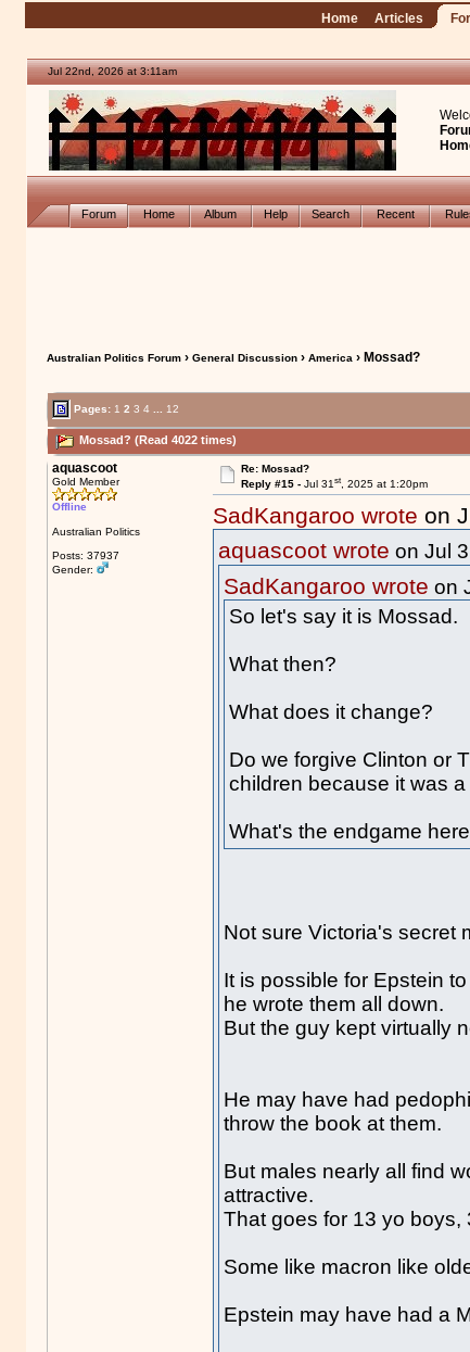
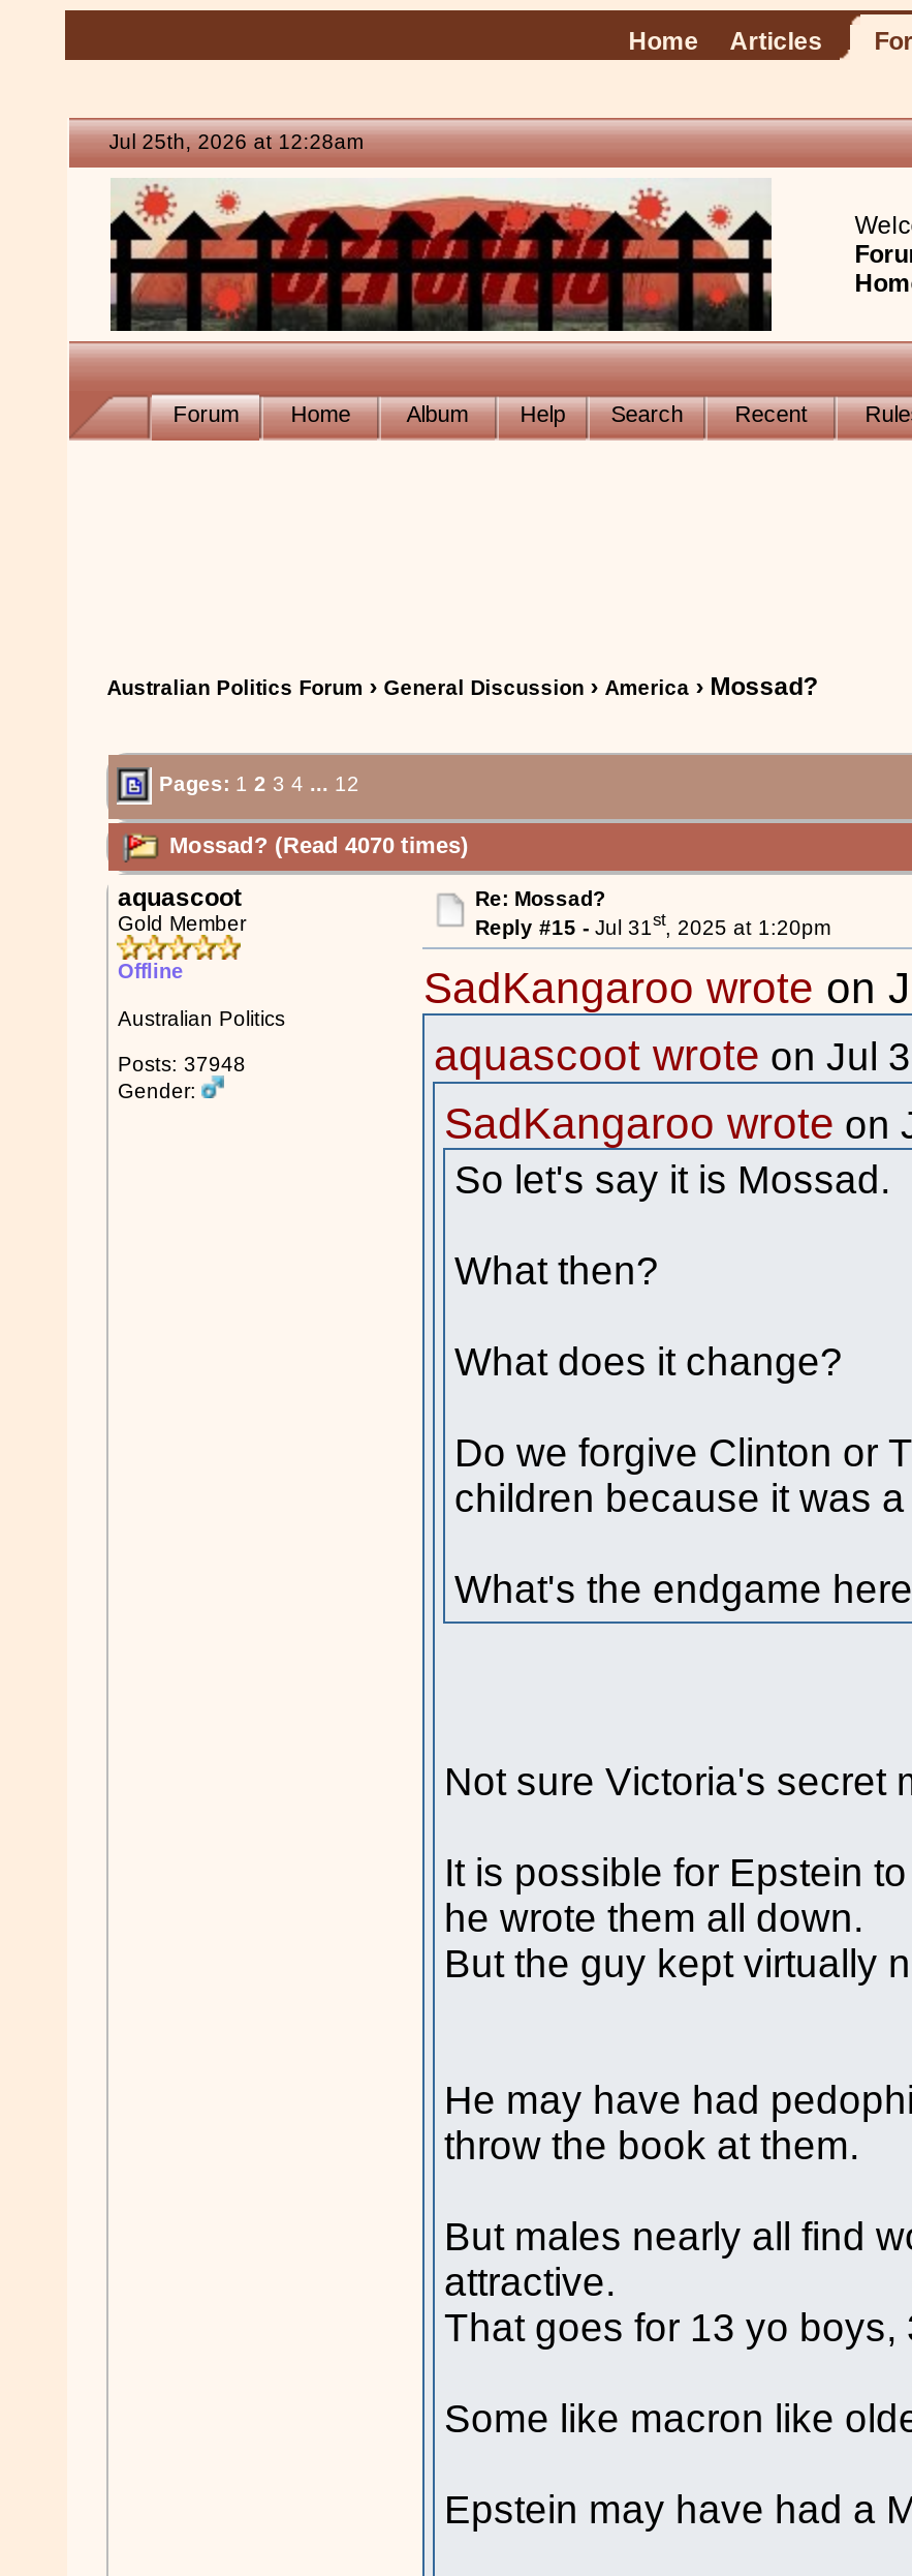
[48,65,177,77] Jul 22nd, 2026 at 3:11am -> [109,130,363,153] Jul 25th, 2026 at 12:28am
[77,434,237,447] Mossad? (Read 4022 times) -> [163,832,469,857] Mossad? (Read 4070 times)
[53,549,120,561] Posts: 37937 -> [118,1053,246,1075] Posts: 37948

